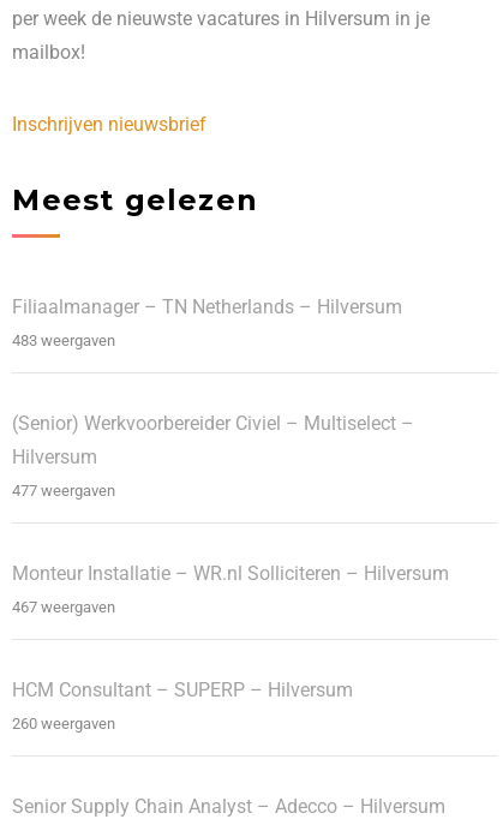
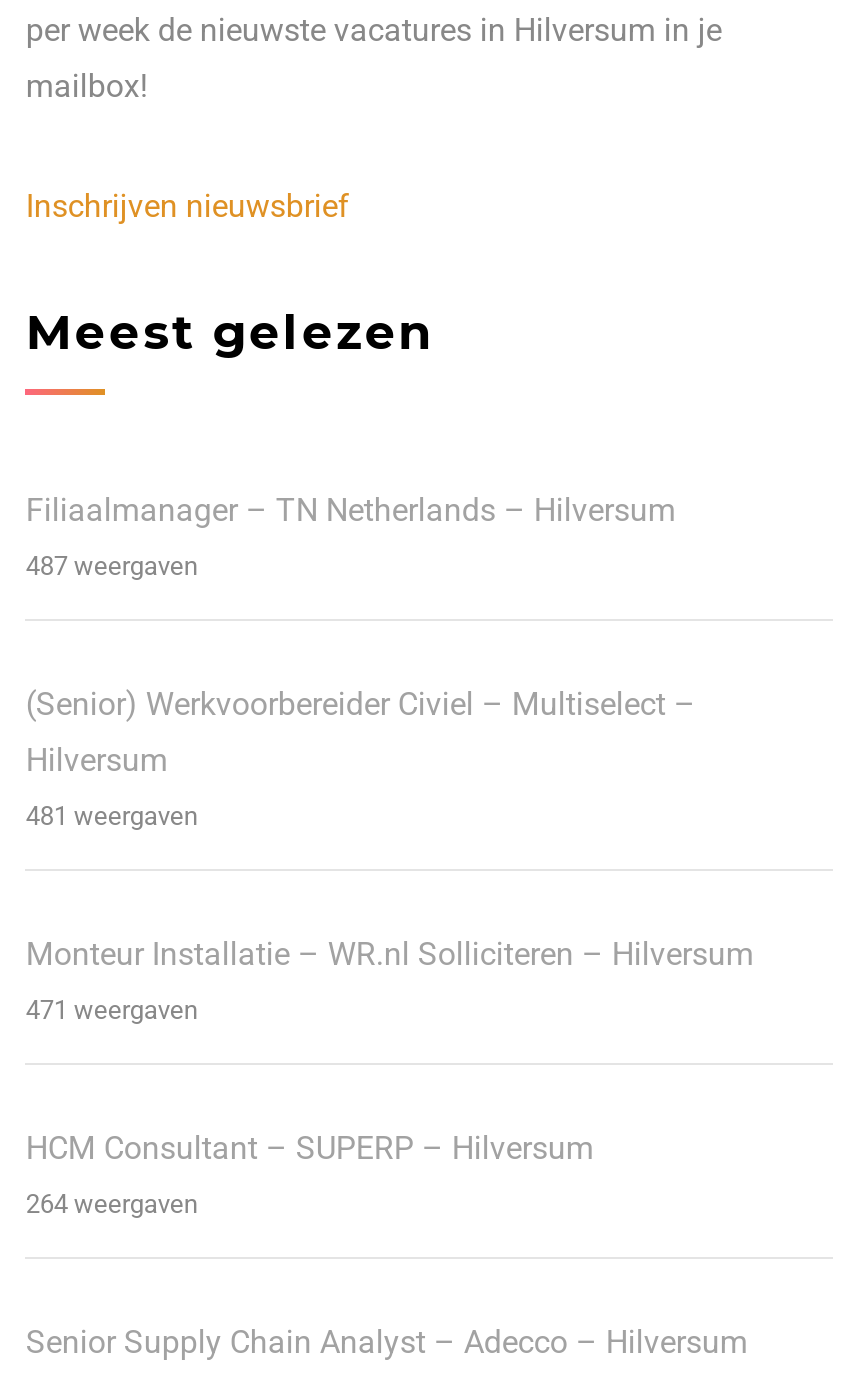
[12,332,116,350] 483 weergaven -> [26,551,198,581] 487 weergaven
[12,482,116,500] 477 weergaven -> [26,801,198,831] 481 weergaven
[12,598,116,616] 467 weergaven -> [26,995,198,1025] 471 weergaven
[12,715,116,733] 260 weergaven -> [26,1189,198,1219] 264 weergaven

